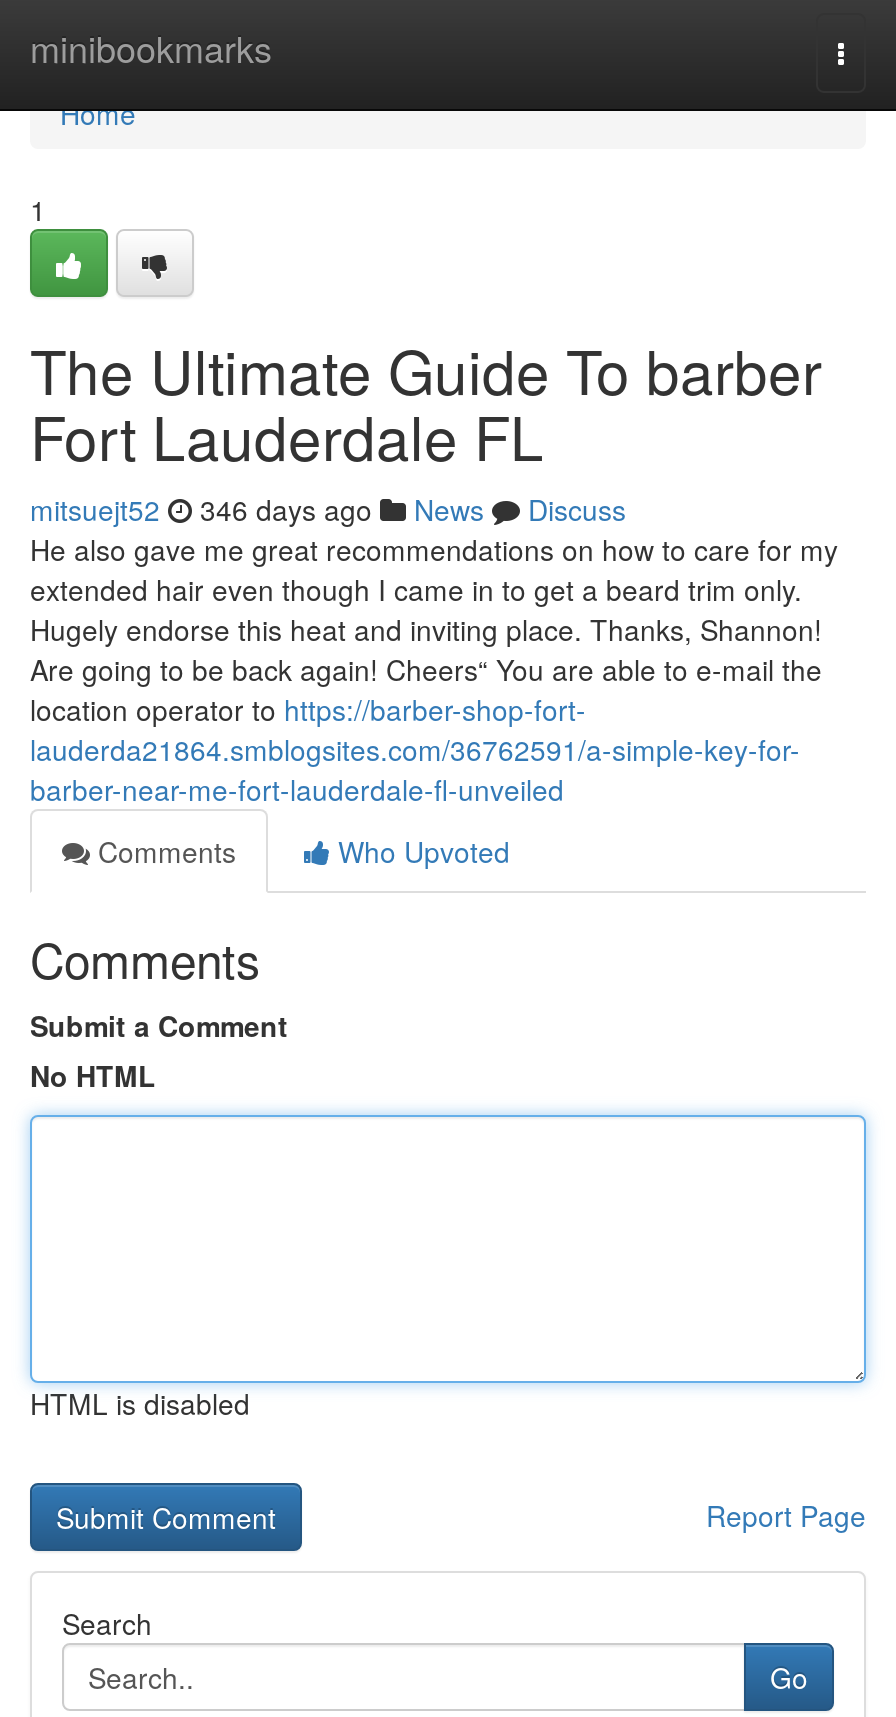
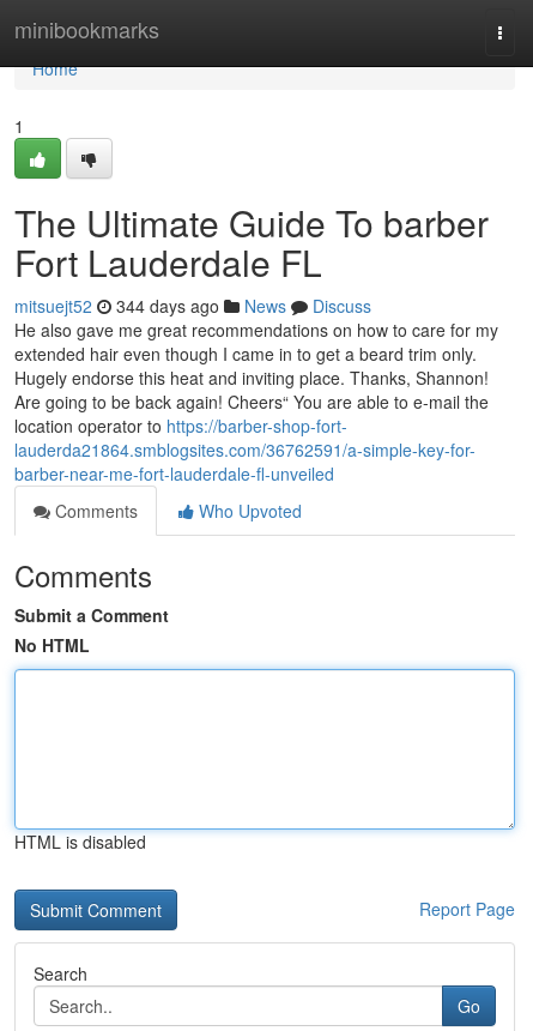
[30,489,626,529] mitsuejt52 346 days ago News Discuss -> [14,294,371,318] mitsuejt52 344 days ago News Discuss

